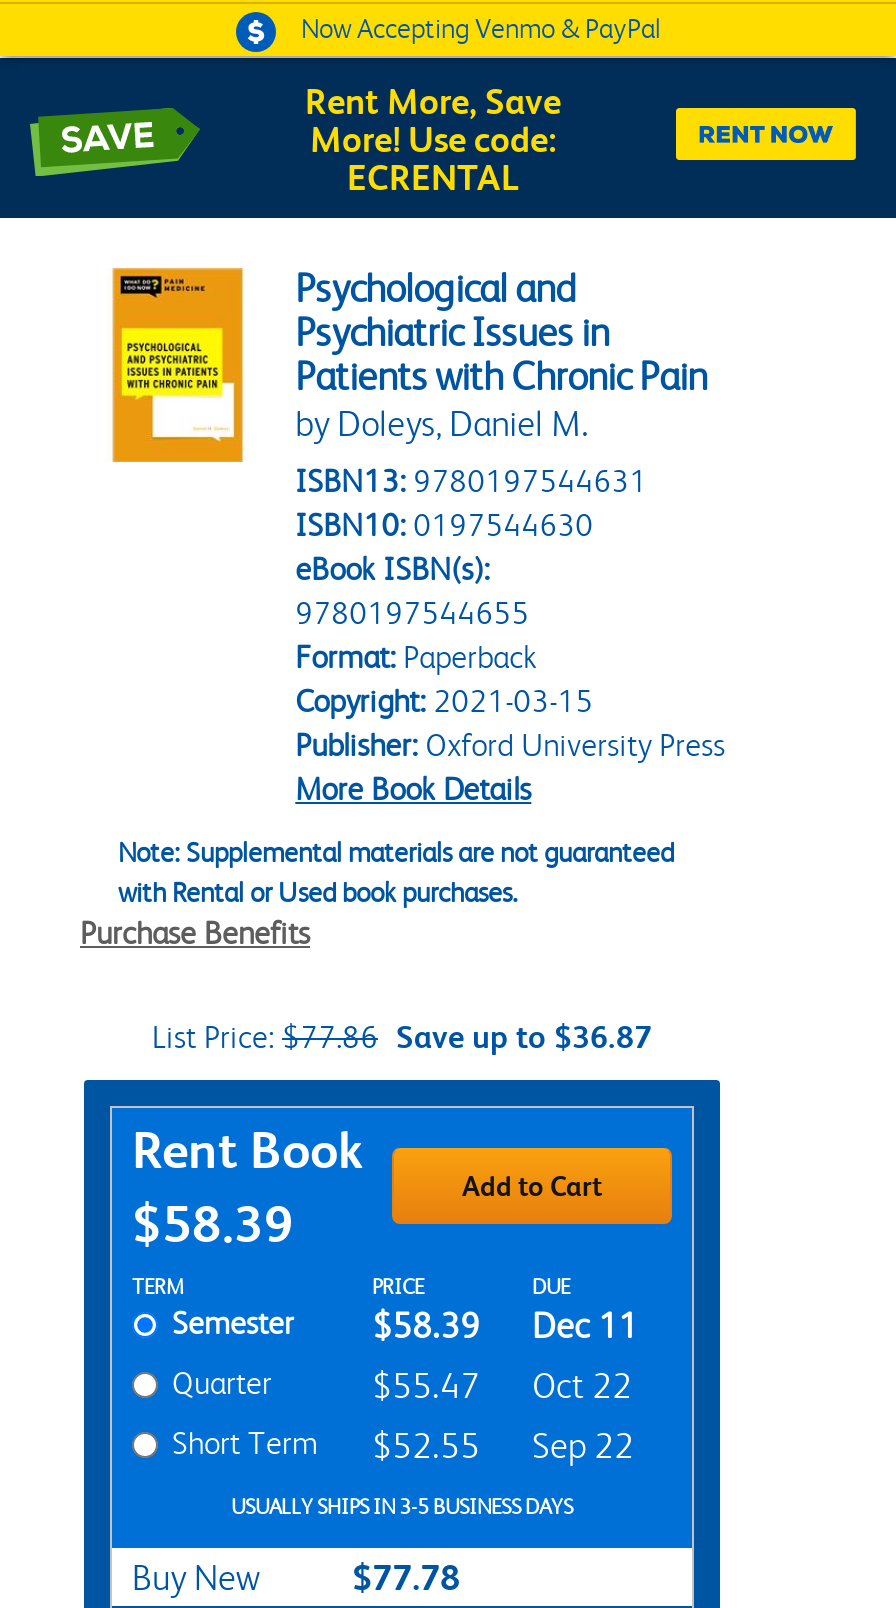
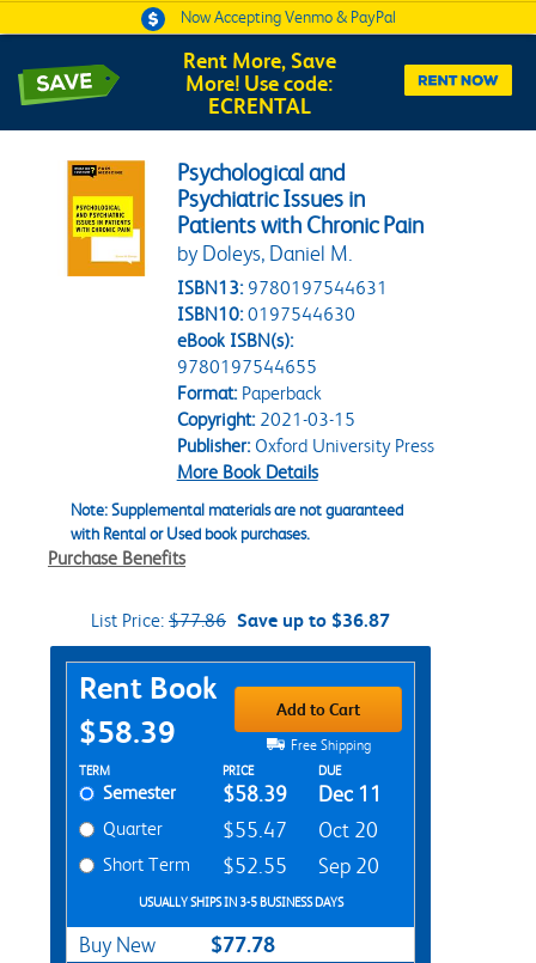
none -> [287,737,370,753] Free Shipping
[372,1366,632,1406] $55.47 Oct 22 -> [223,818,378,842] $55.47 Oct 20
[172,1424,634,1466] Short Term $52.55 Sep 22 -> [103,853,379,878] Short Term $52.55 Sep 20

